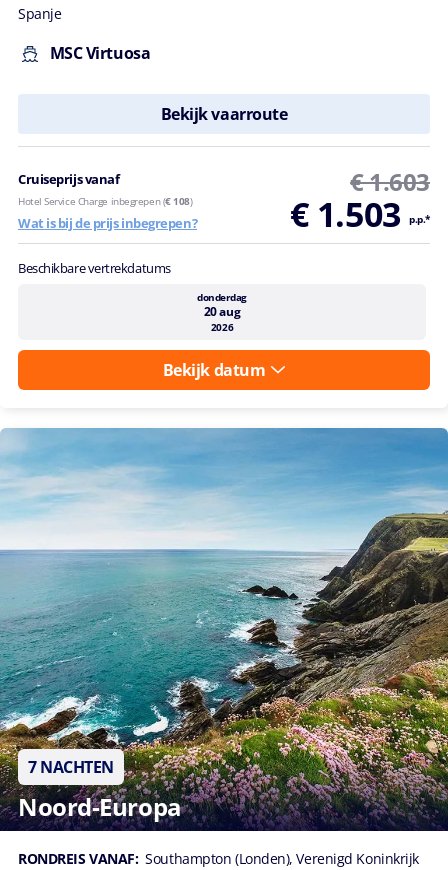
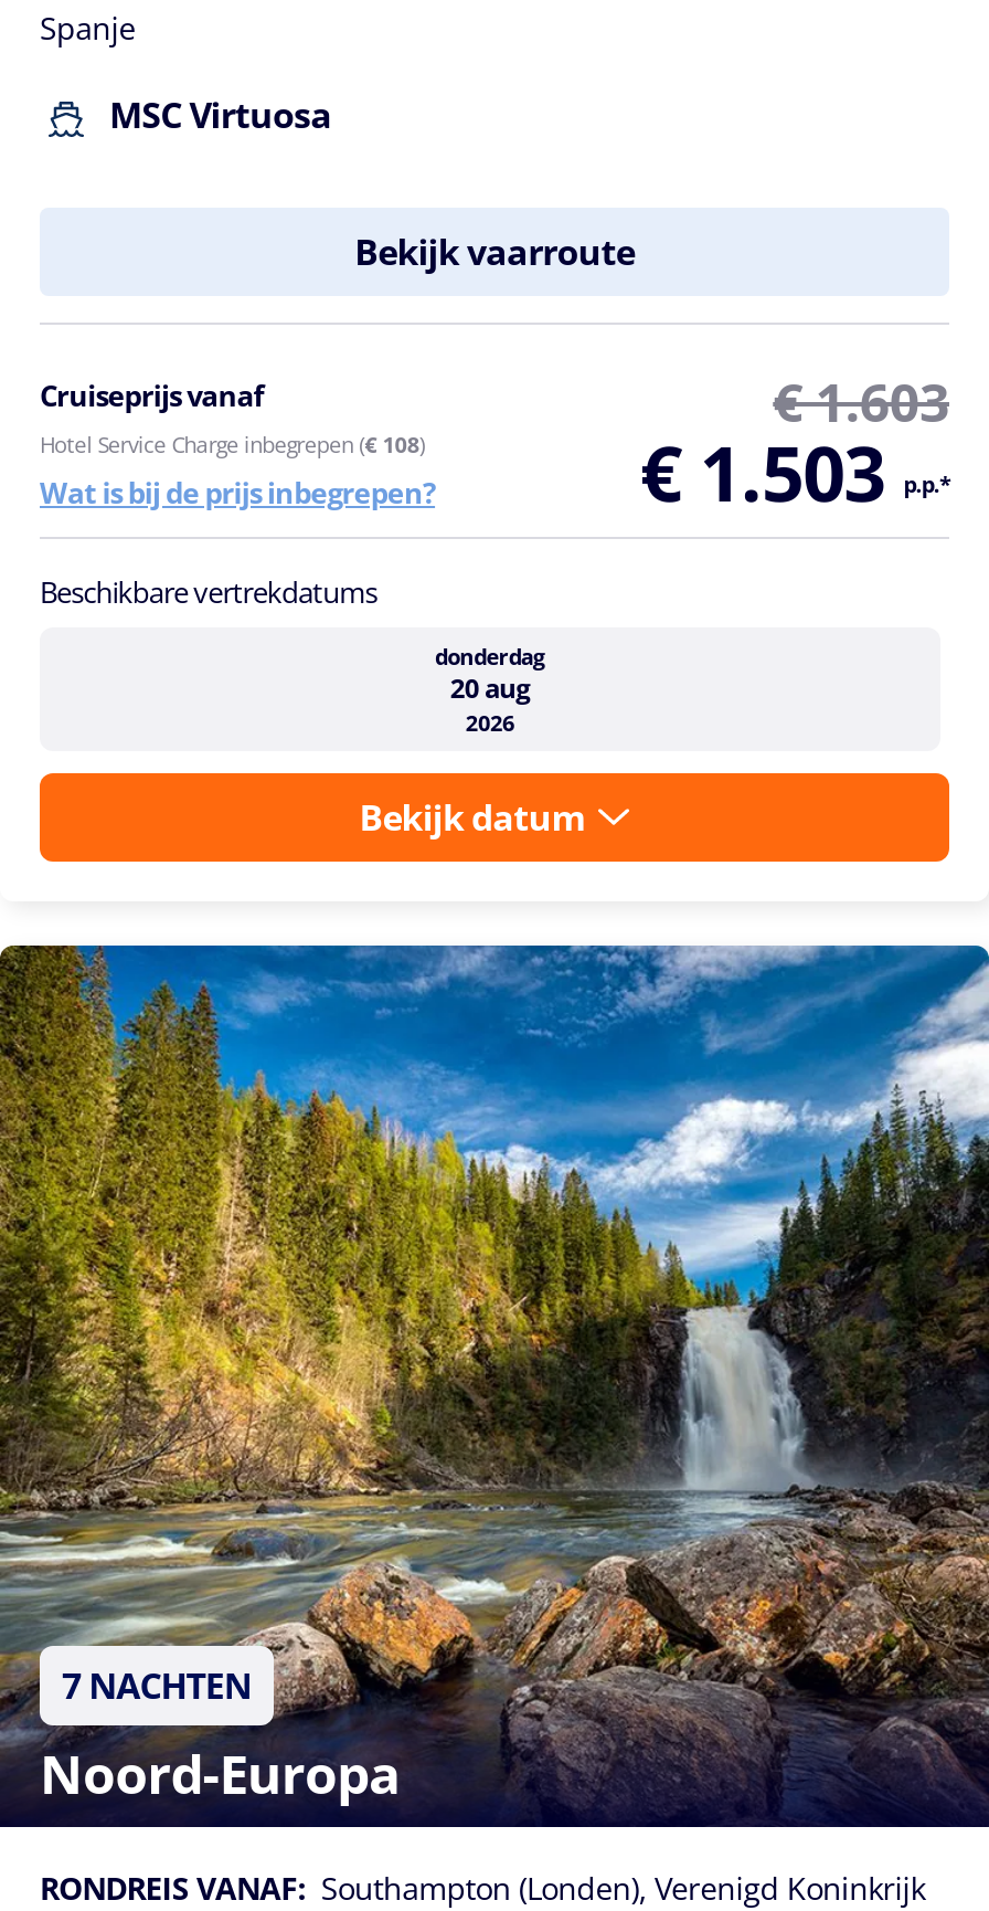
[3,427,445,830] [image] -> [7,943,982,1803] [image]

